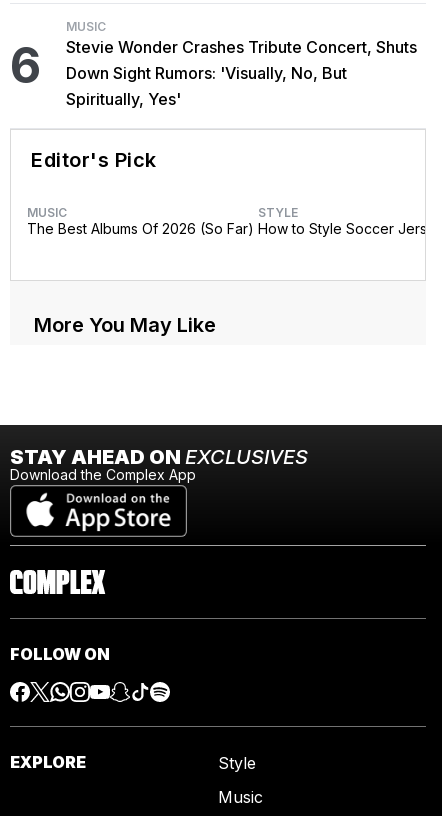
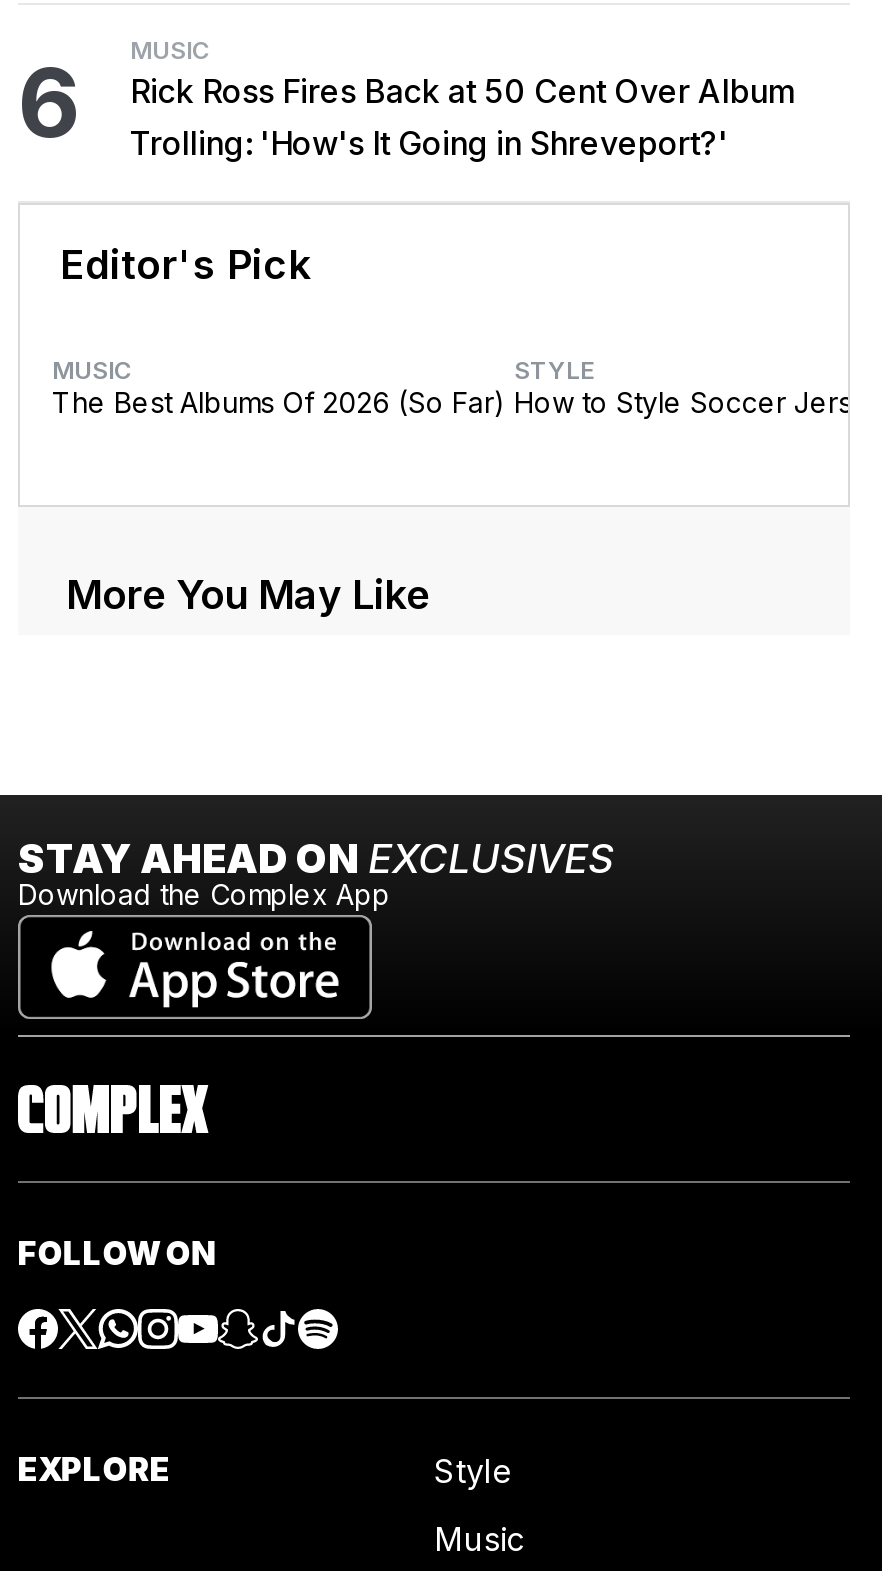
[66,37,417,109] Stevie Wonder Crashes Tribute Concert, Shuts | Down Sight Rumors: 'Visually, No, But | Spiritually, Yes' -> [130,71,796,163] Rick Ross Fires Back at 50 Cent Over Album | Trolling: 'How's It Going in Shreveport?'

